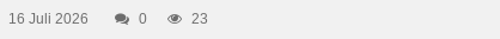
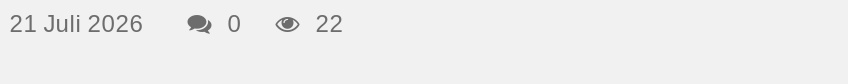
[8,11,88,28] 16 Juli 2026 -> [9,11,143,39] 21 Juli 2026
[191,11,208,28] 23 -> [315,11,343,39] 22

